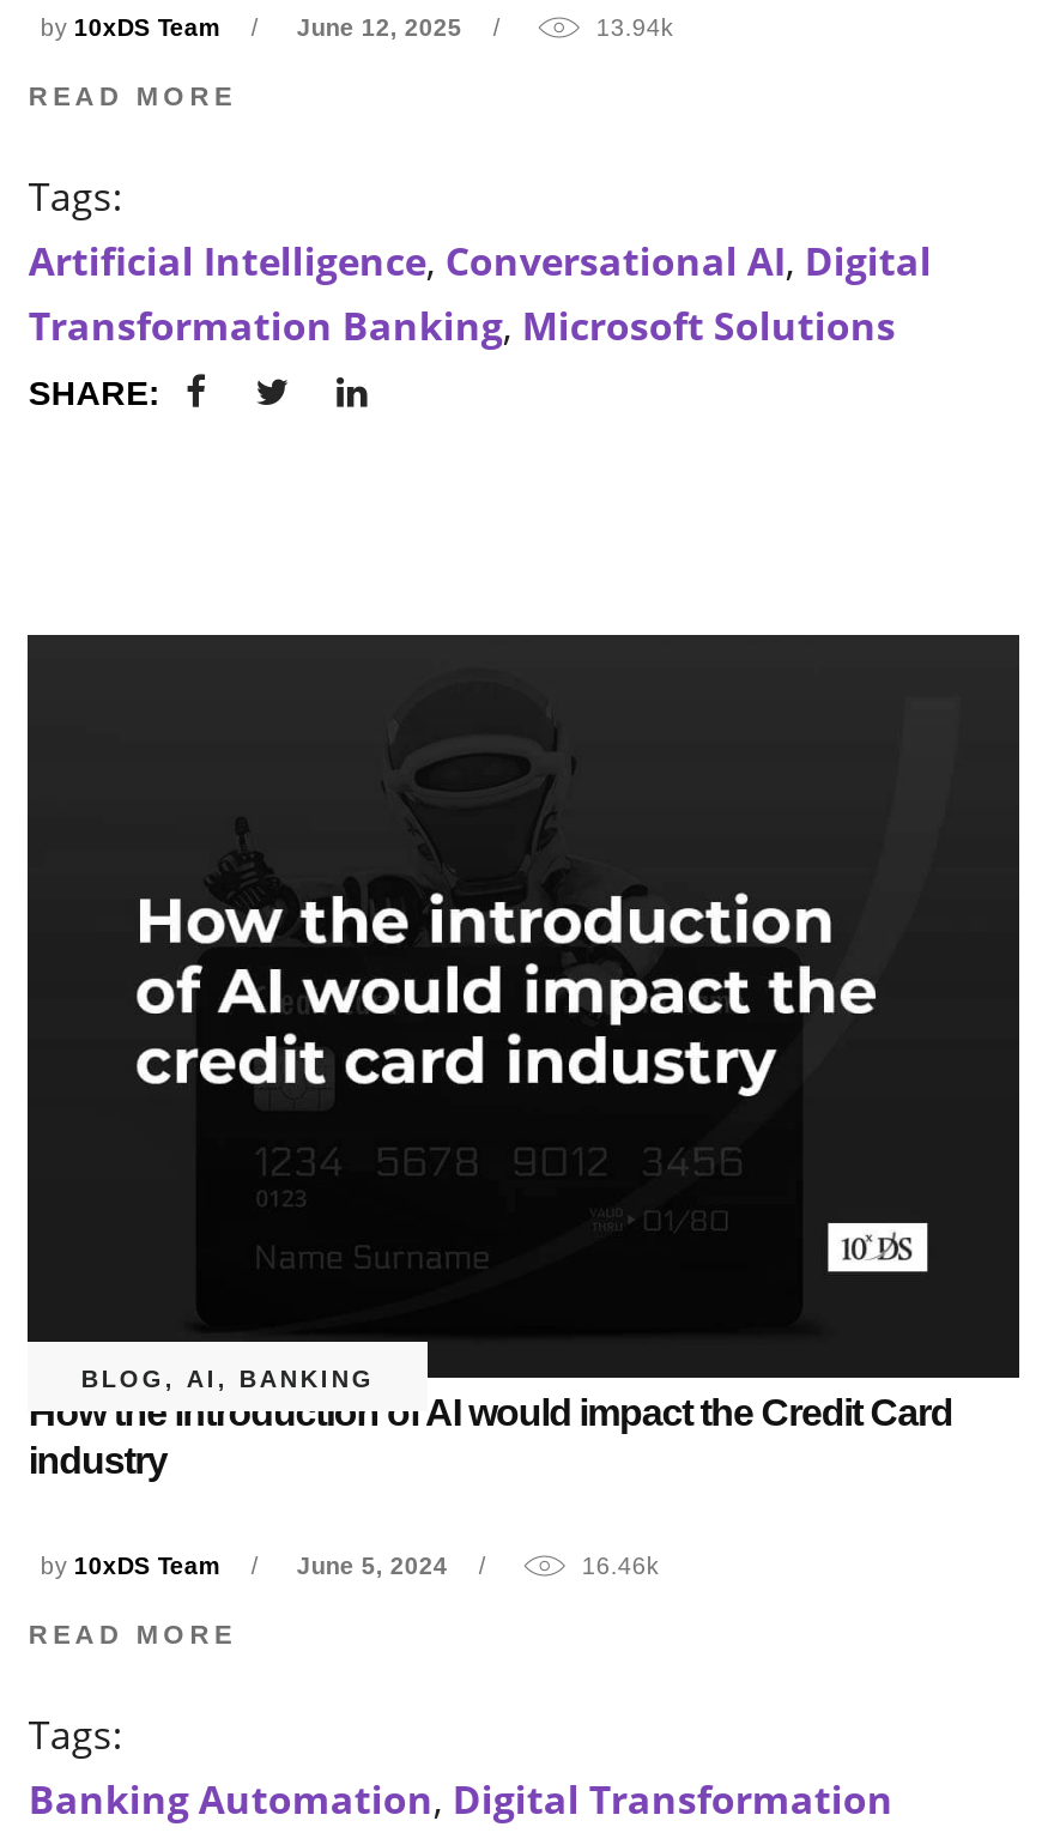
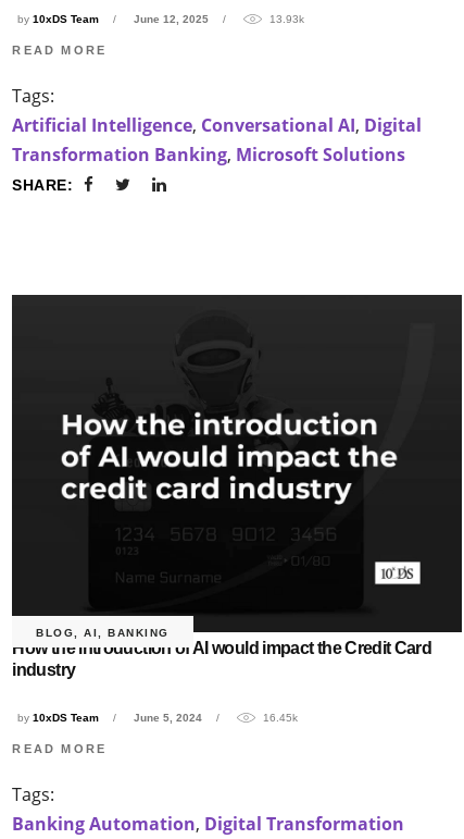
[596,14,673,40] 13.94k -> [270,13,305,25] 13.93k
[582,1552,659,1579] 16.46k -> [263,711,298,723] 16.45k

